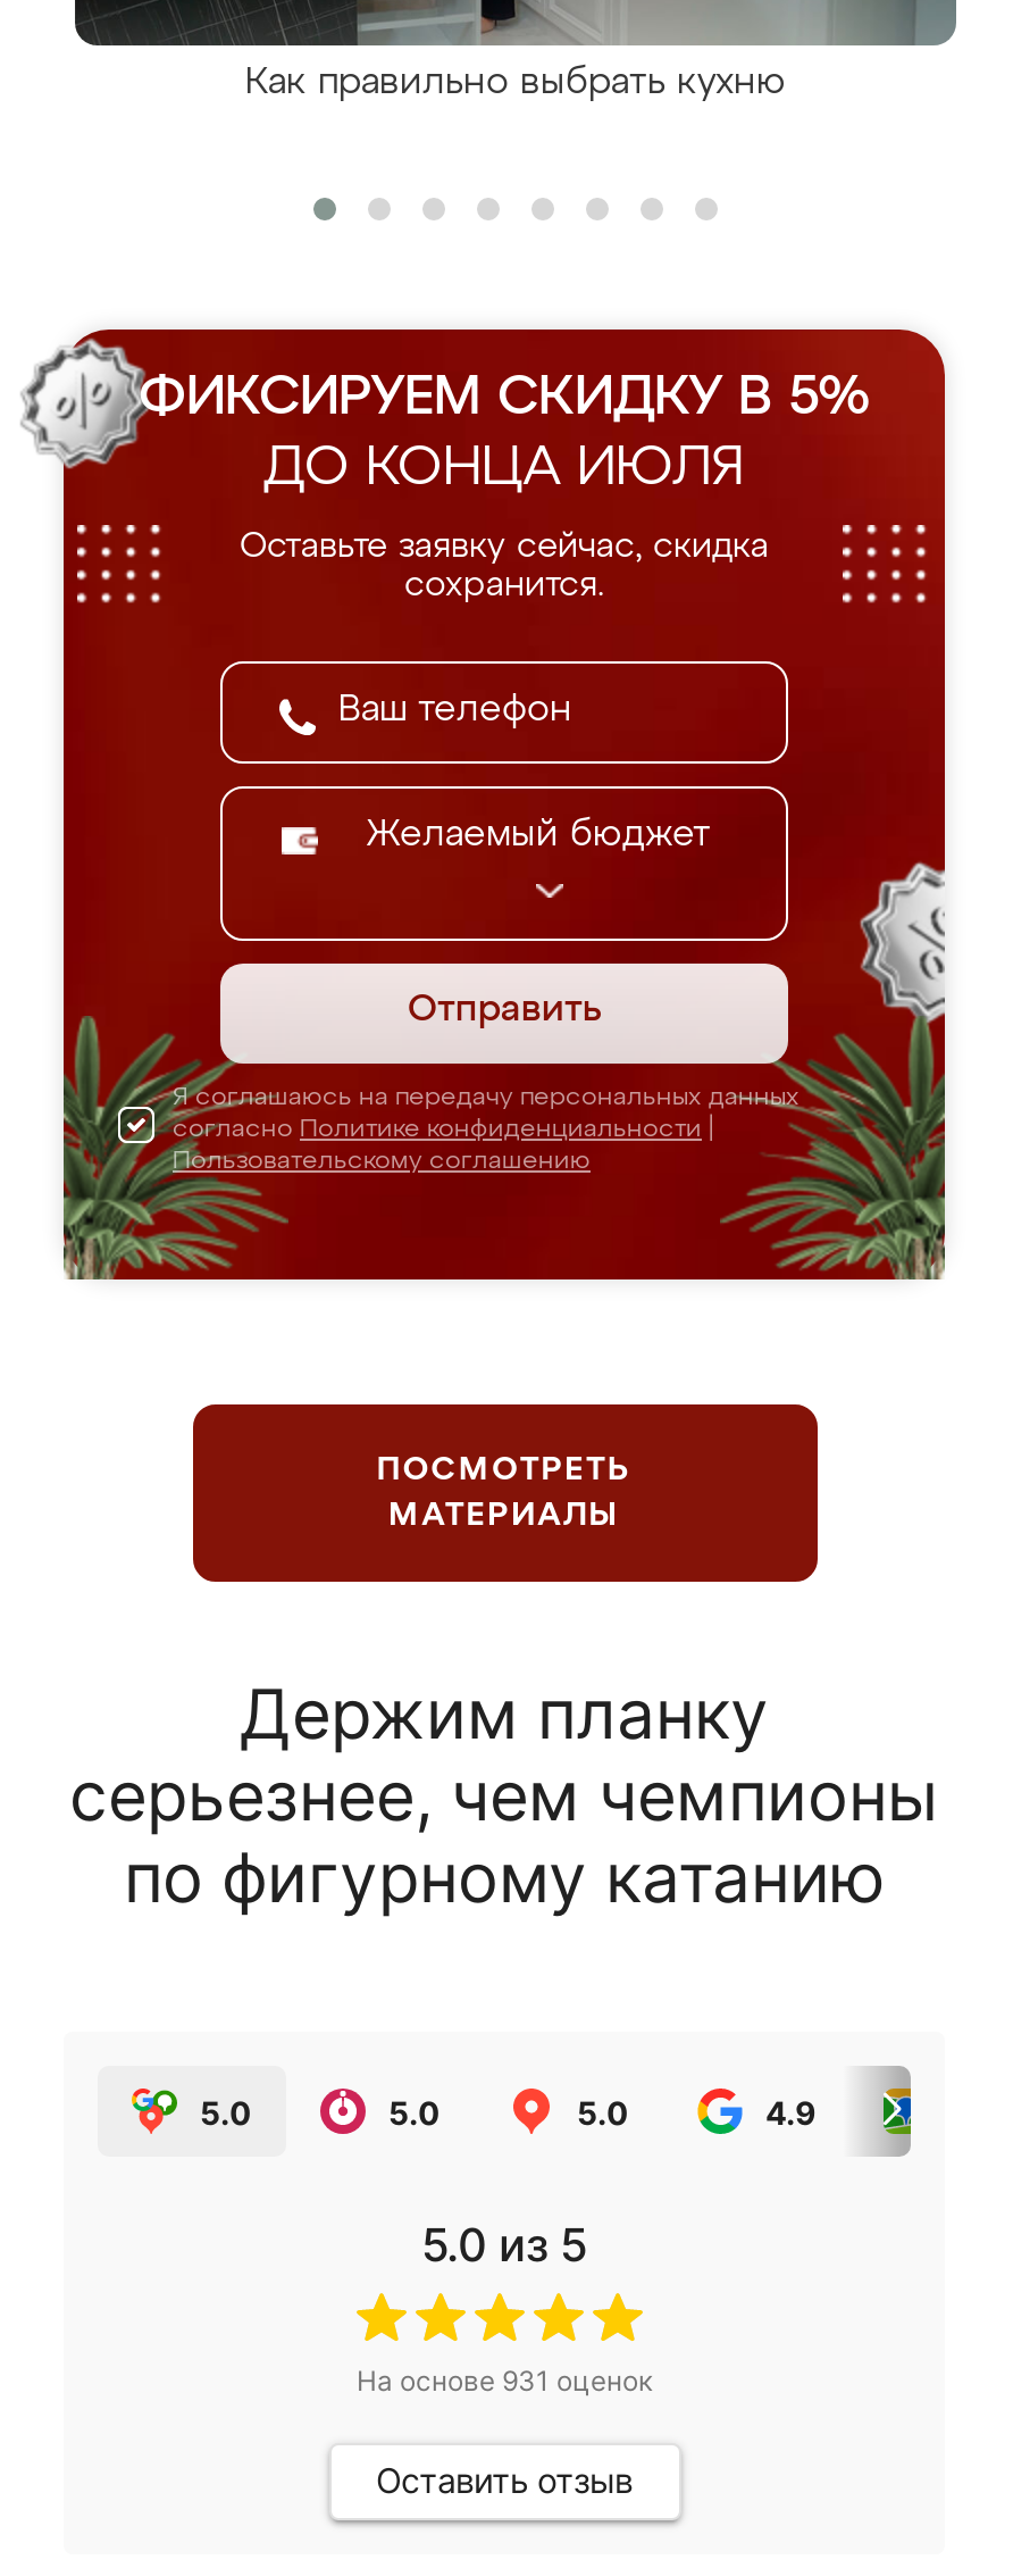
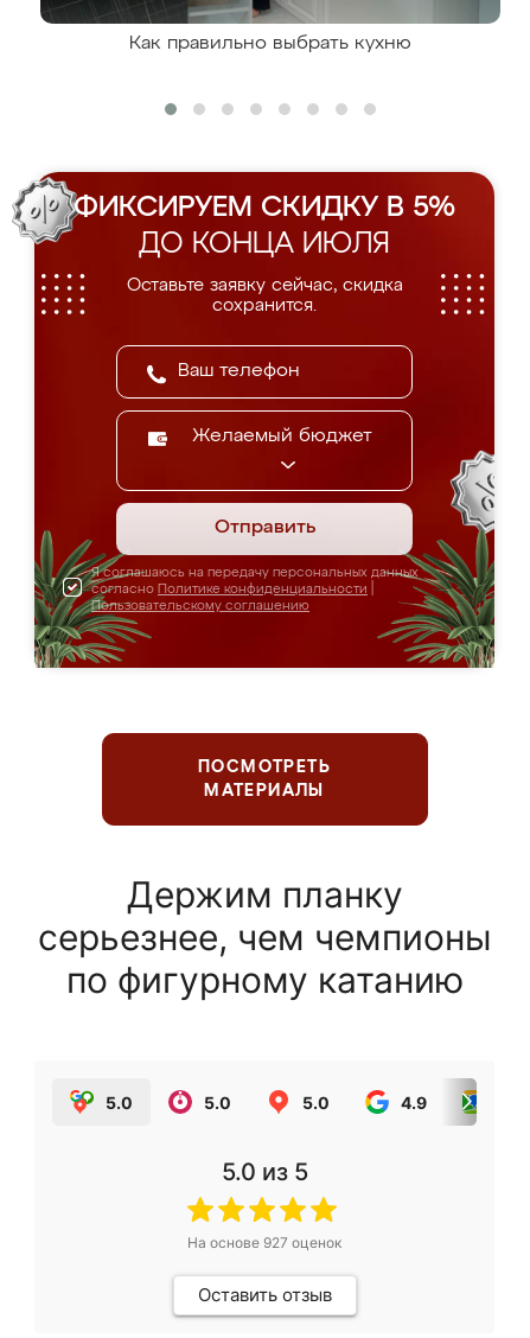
[357,2364,652,2398] На основе 931 оценок -> [187,1234,341,1251] На основе 927 оценок

